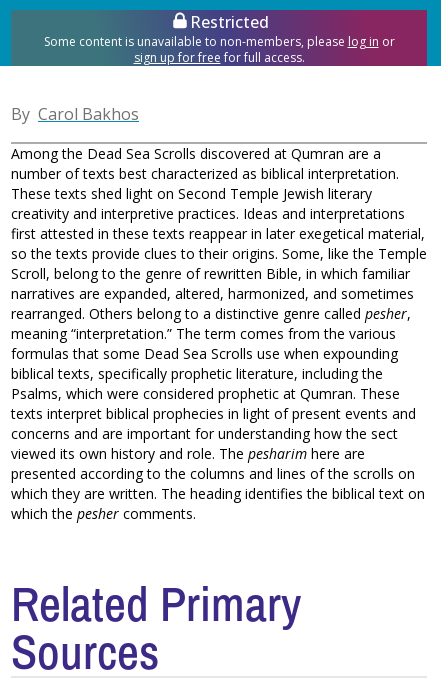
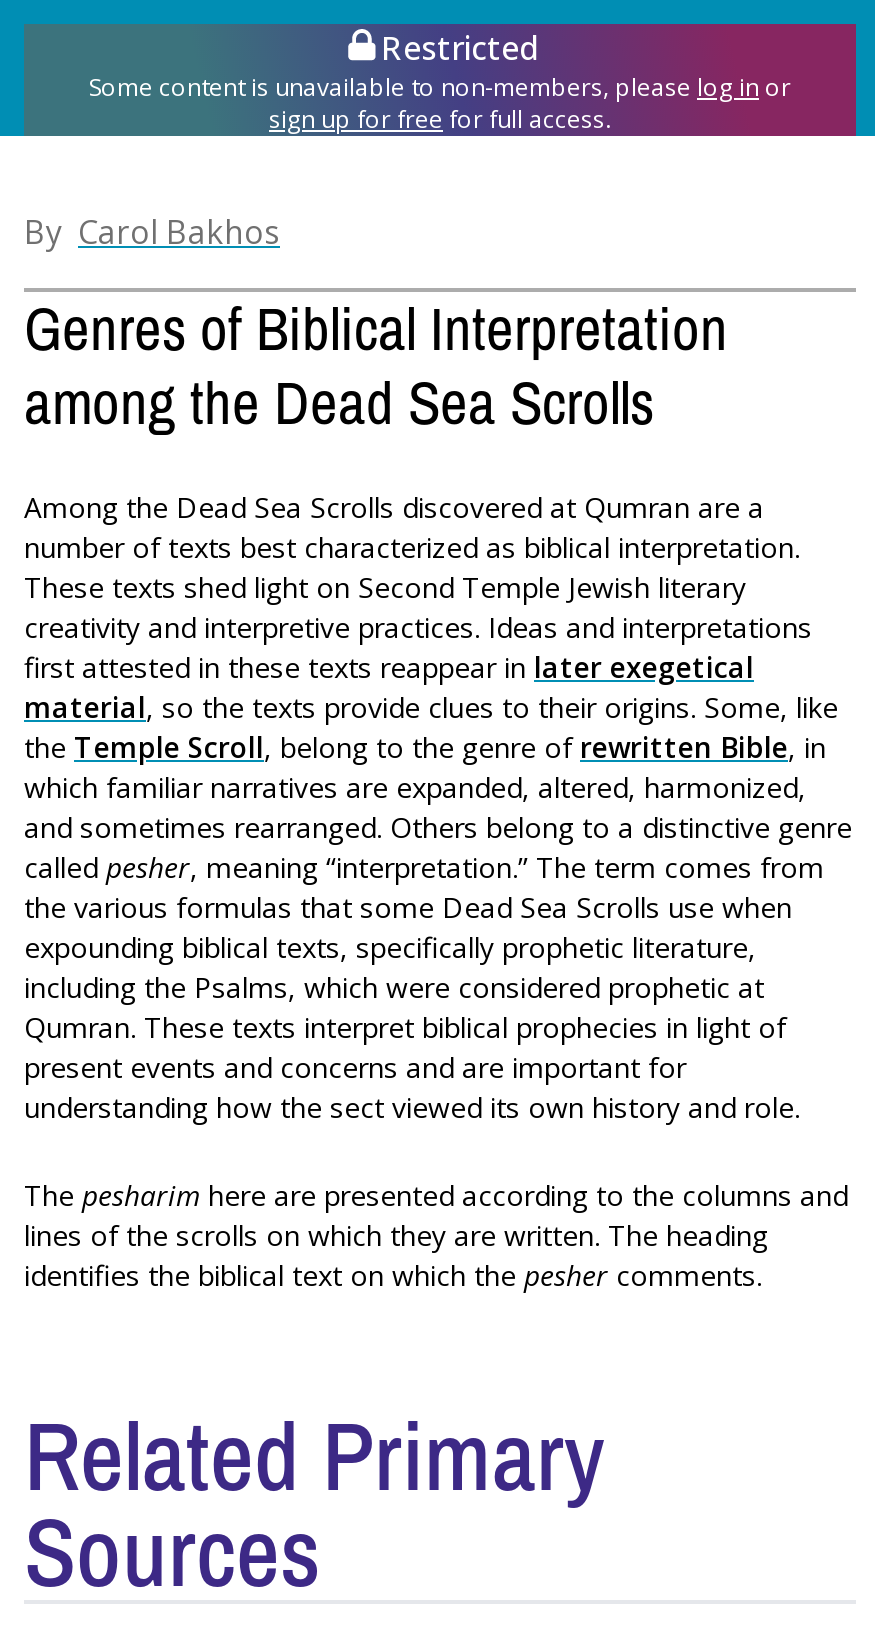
none -> [24,288,728,442] Genres of Biblical Interpretation | among the Dead Sea Scrolls

